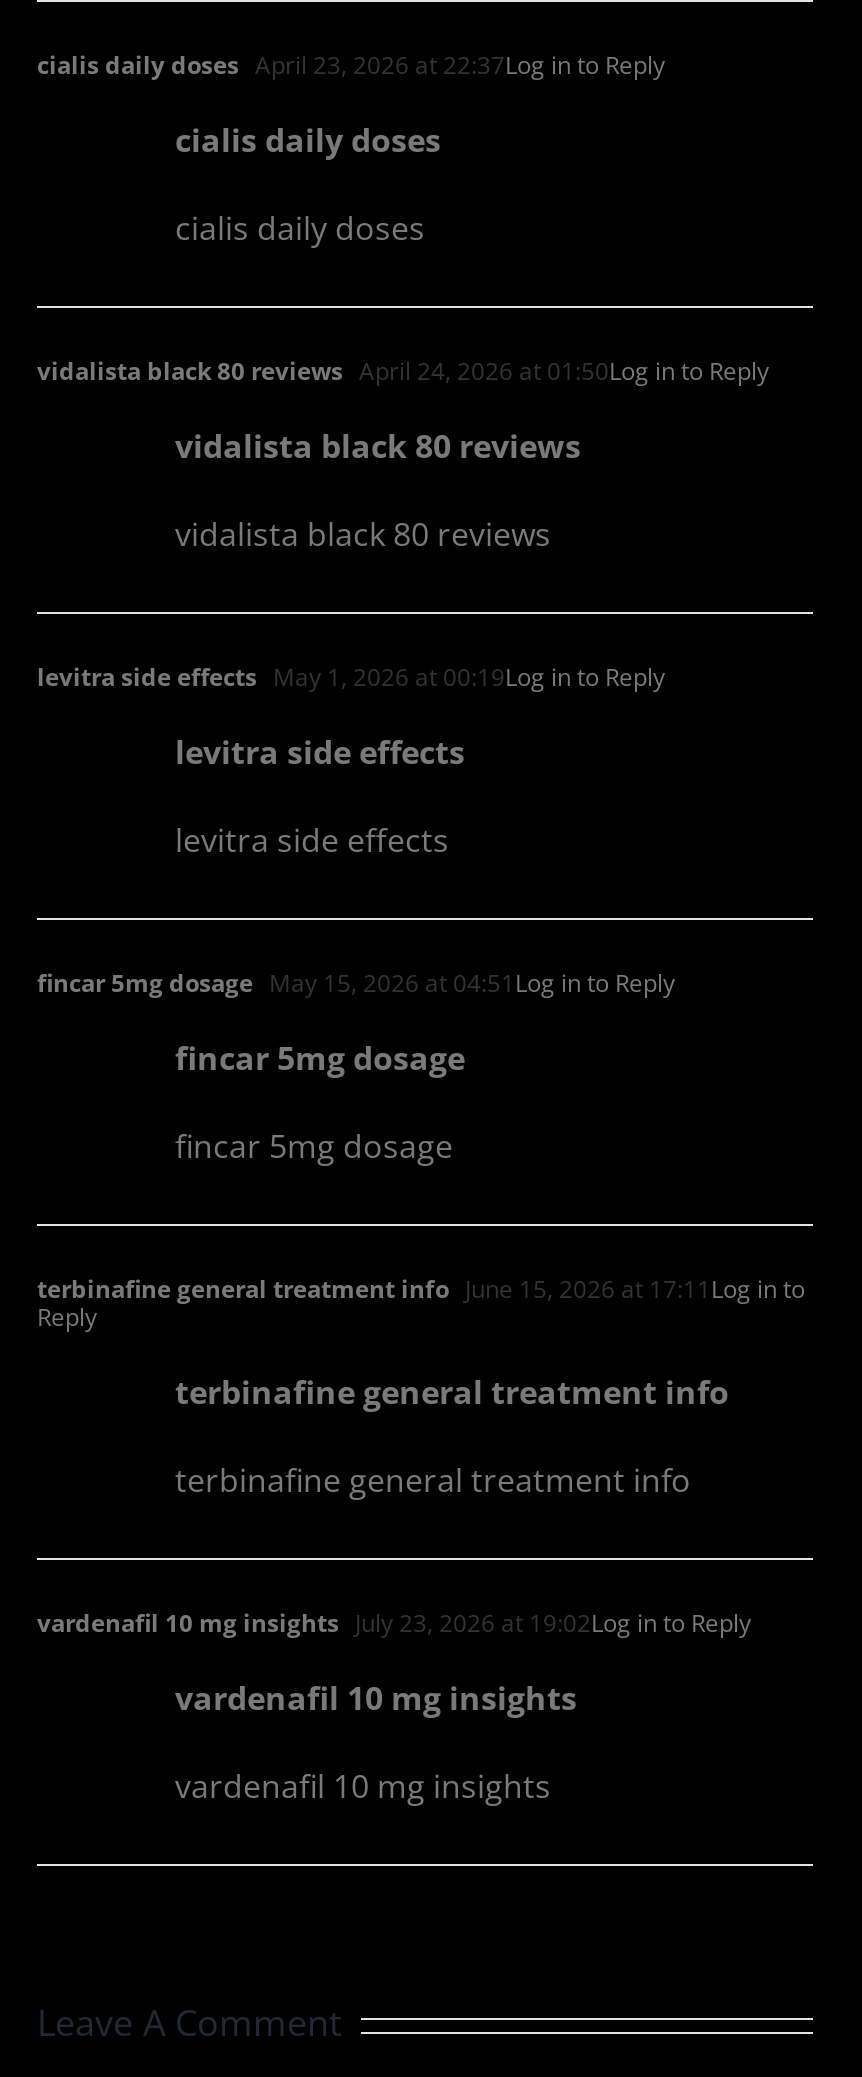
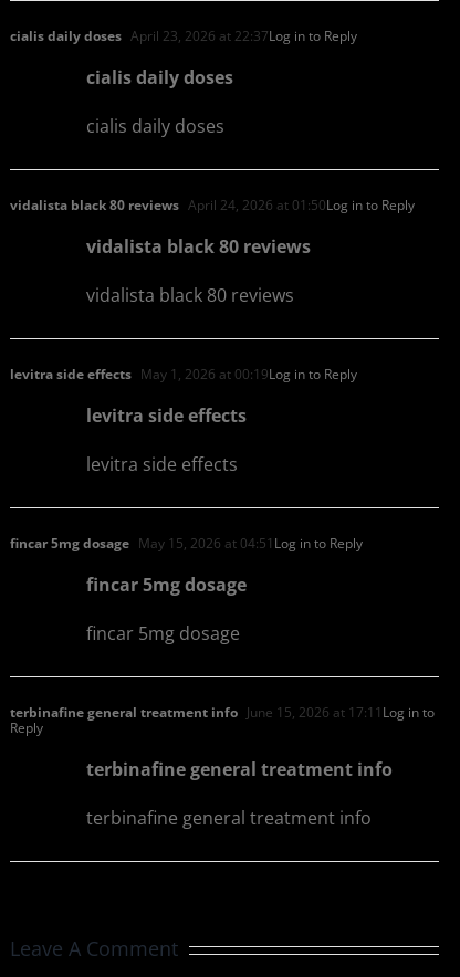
[37,1607,751,1809] vardenafil 10 mg insights July 23, 2026 at 19:02Log in to Reply | vardenafil 10 mg insights | vardenafil 10 mg insights -> none

